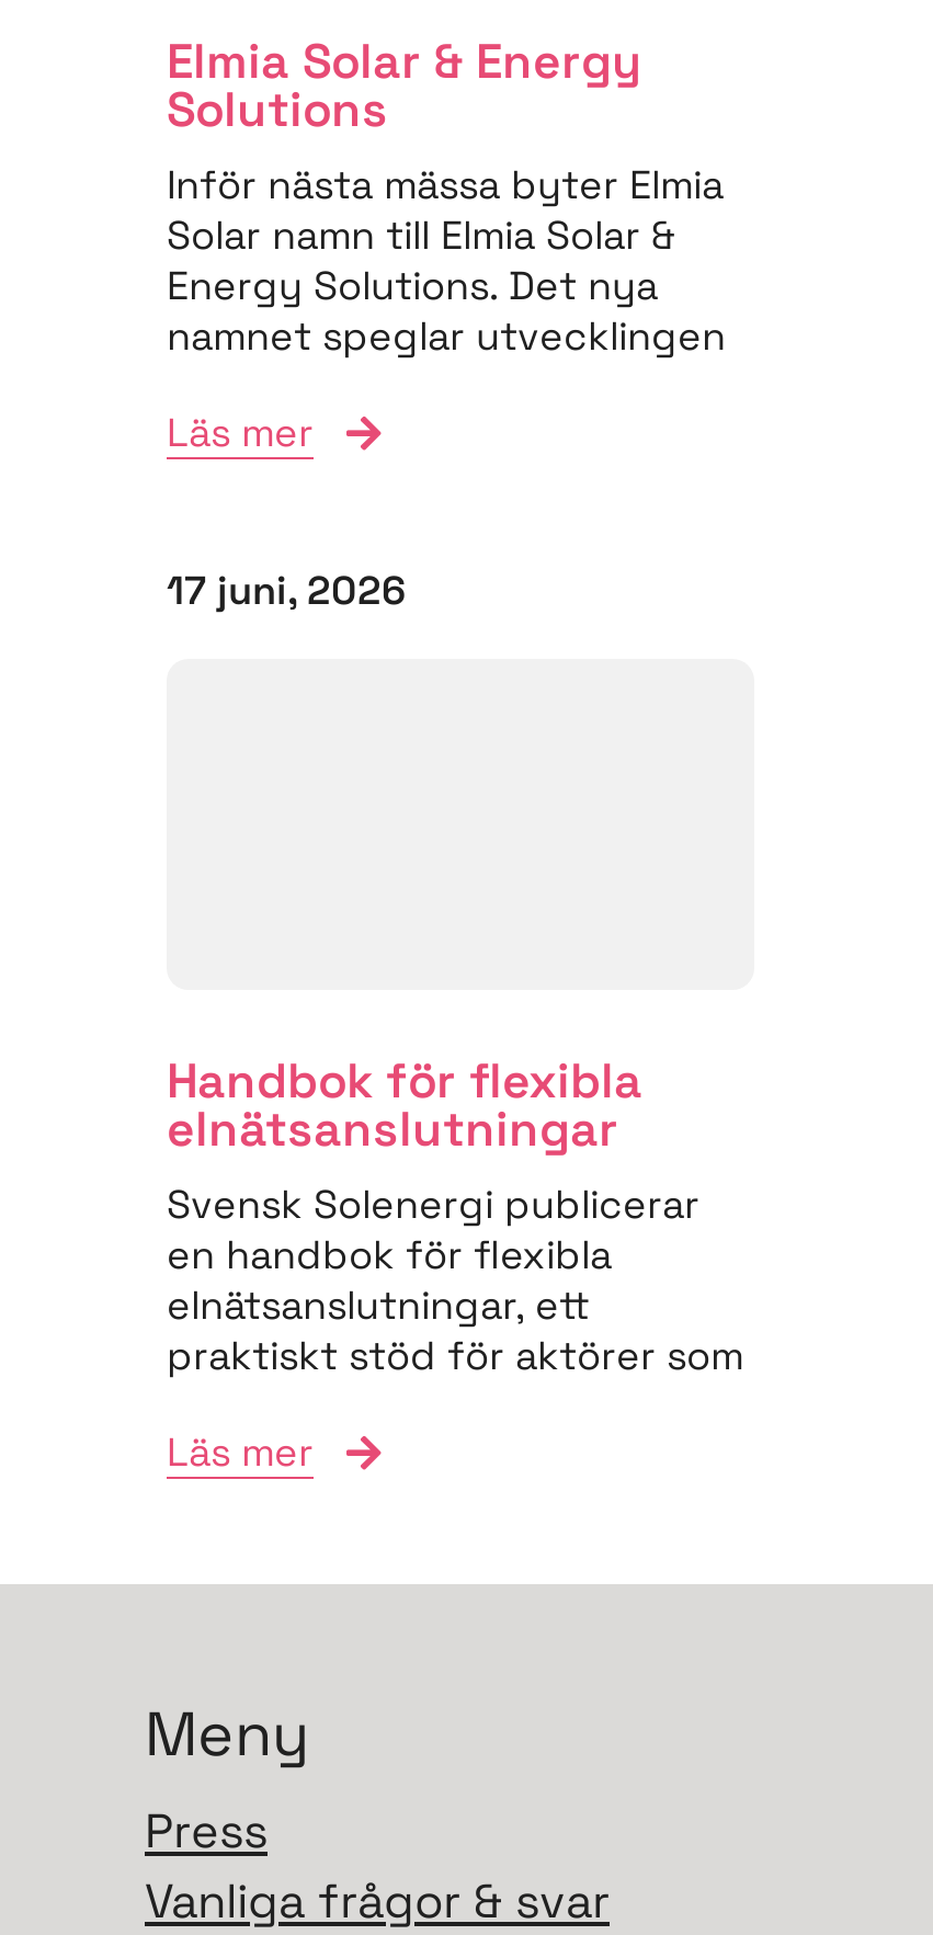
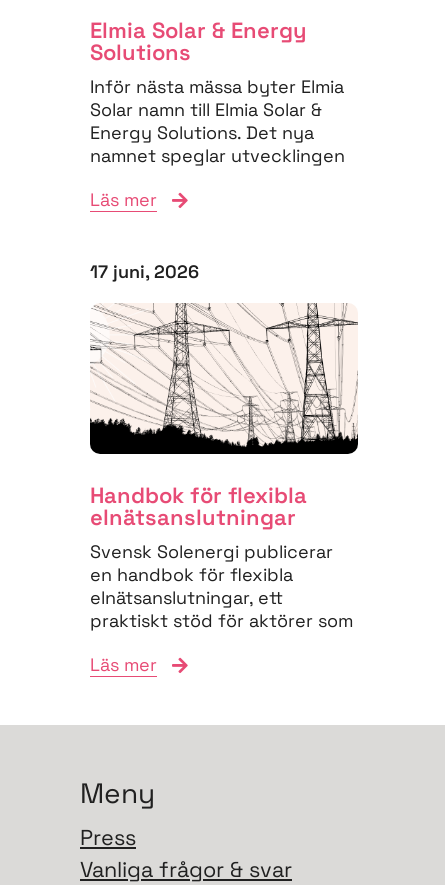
none -> [89,302,359,455] [image]

